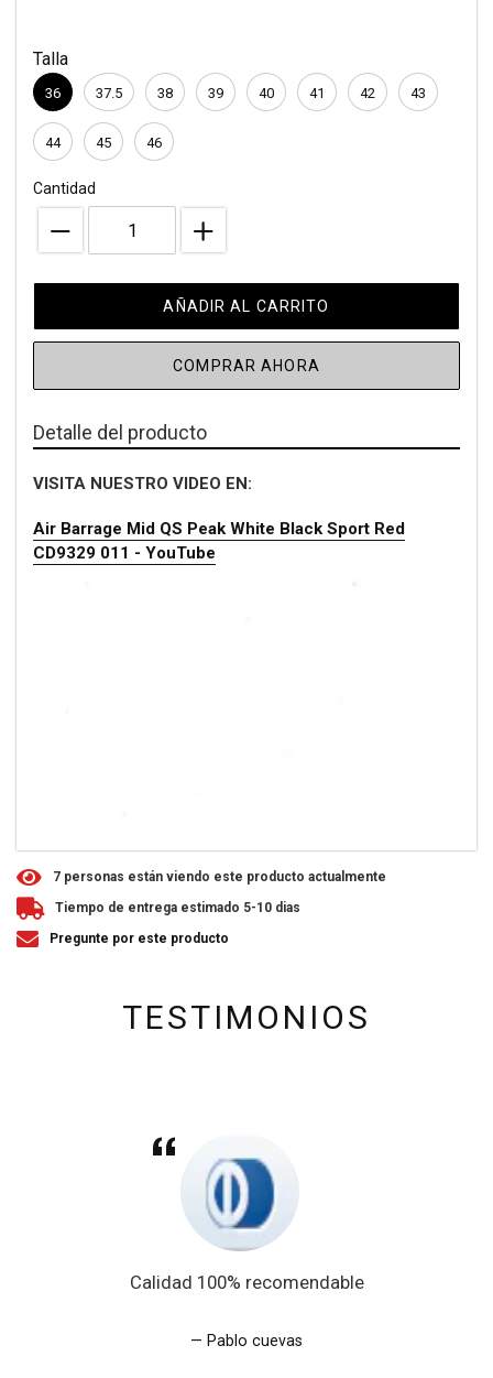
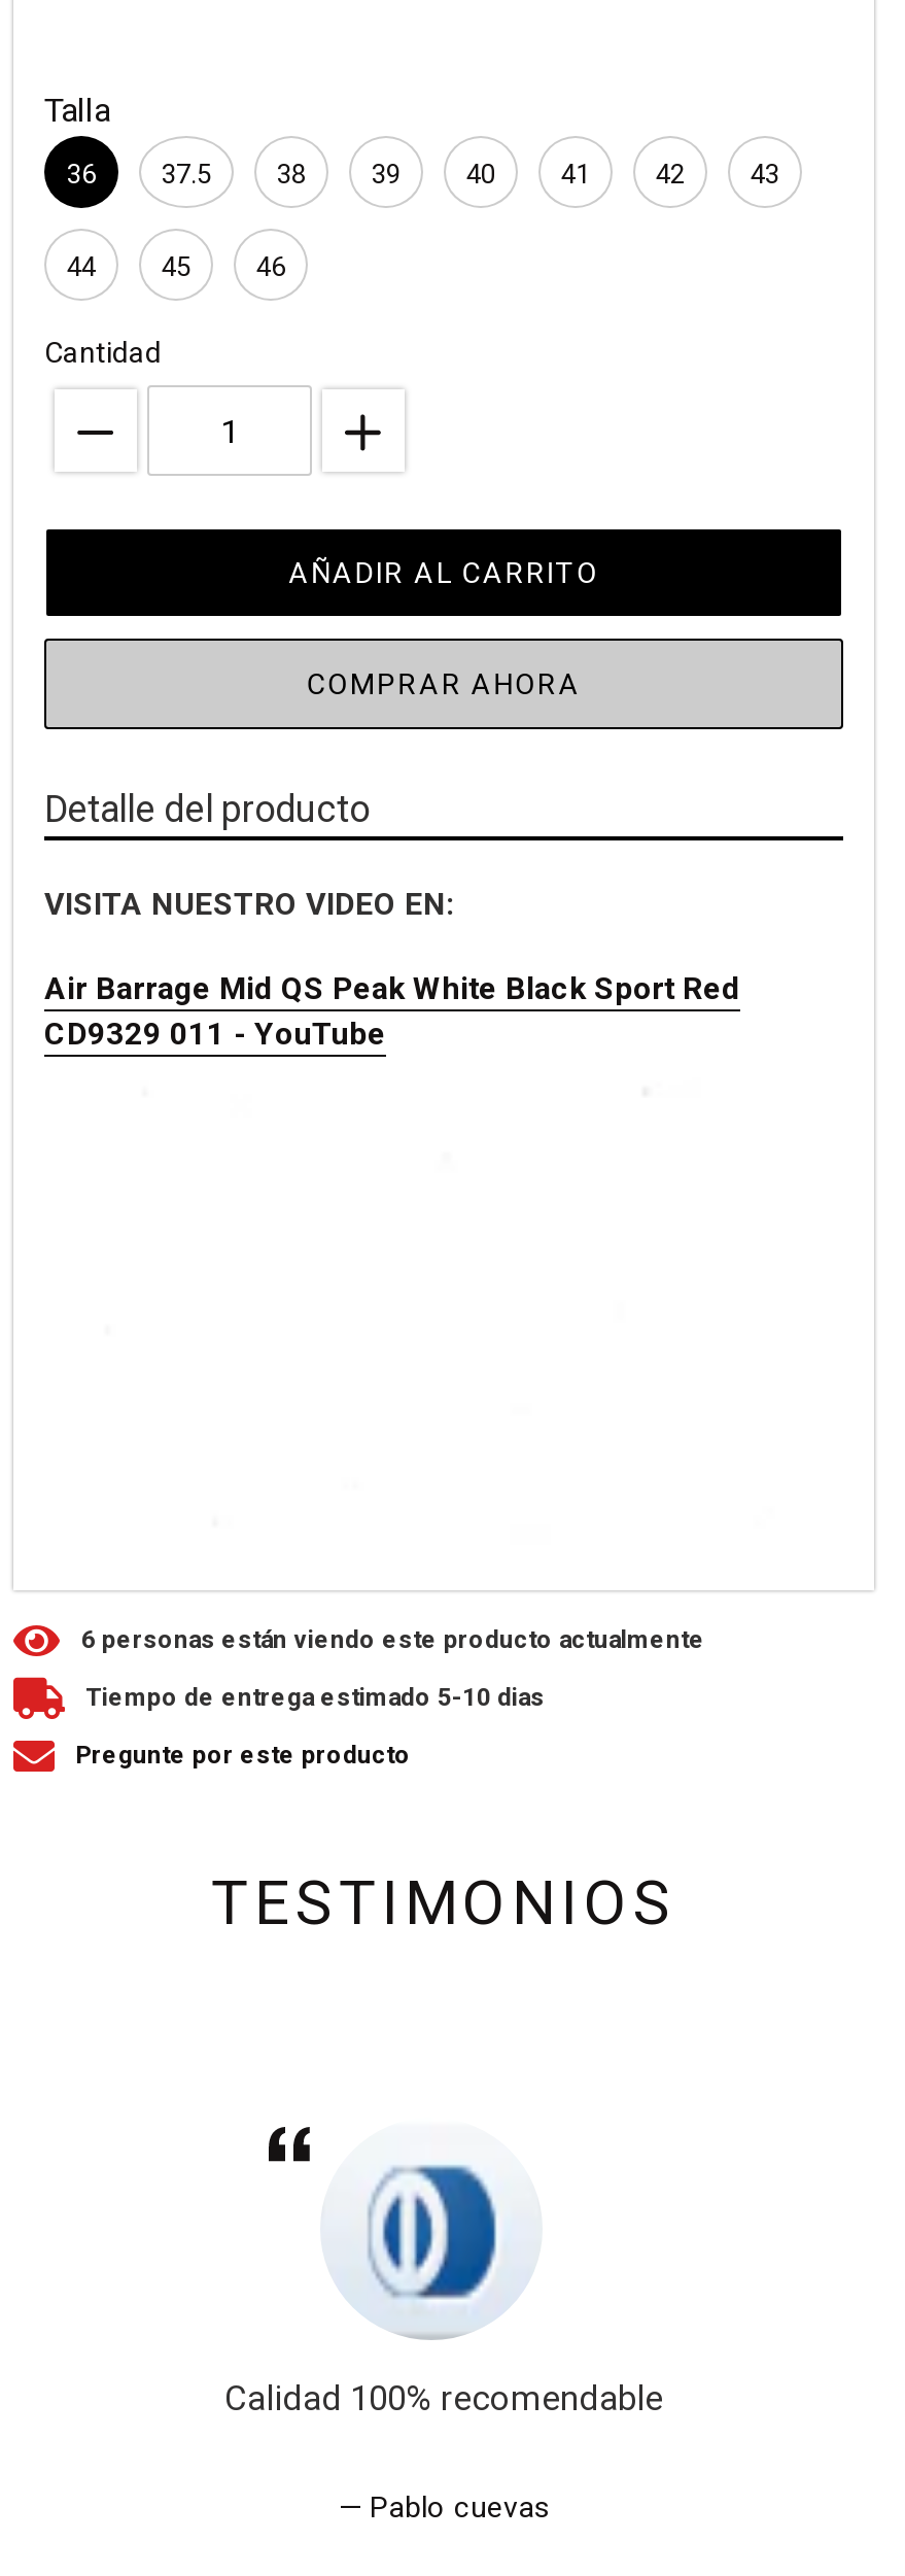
[53,869,386,885] 7 personas están viendo este producto actualmente -> [81,1626,705,1655] 6 personas están viendo este producto actualmente

